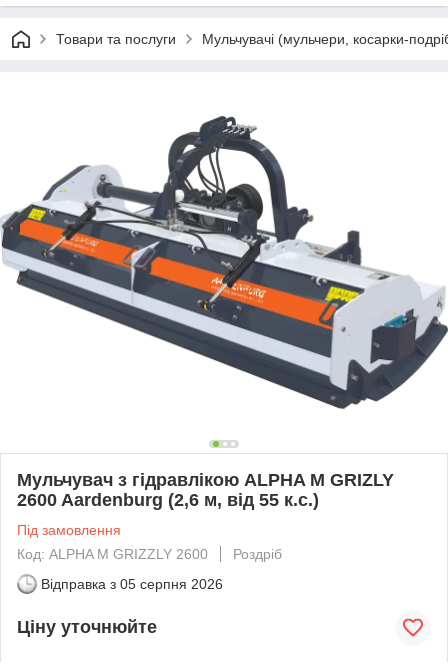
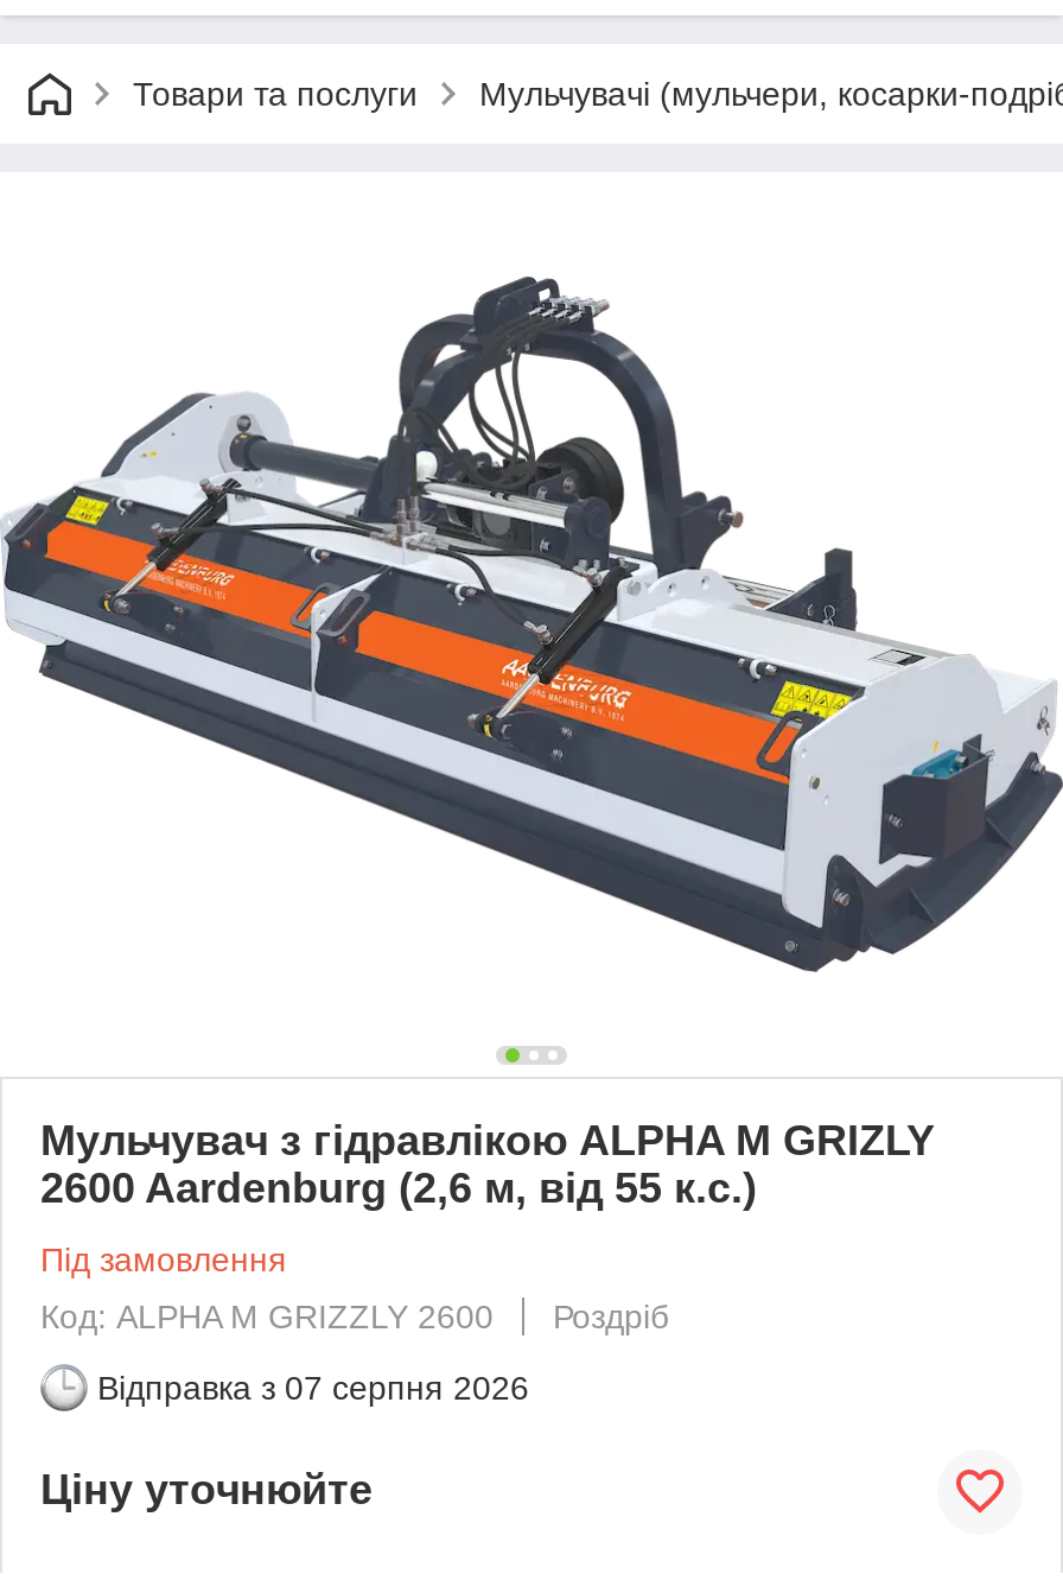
[41,576,223,592] Відправка з 05 серпня 2026 -> [97,1368,529,1406] Відправка з 07 серпня 2026

